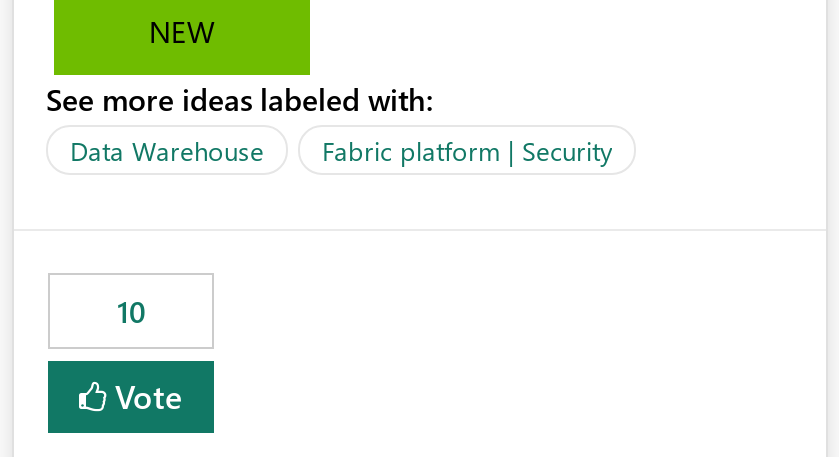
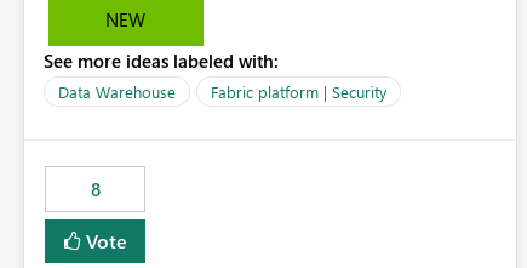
[117,292,145,332] 10 -> [90,178,100,202] 8

